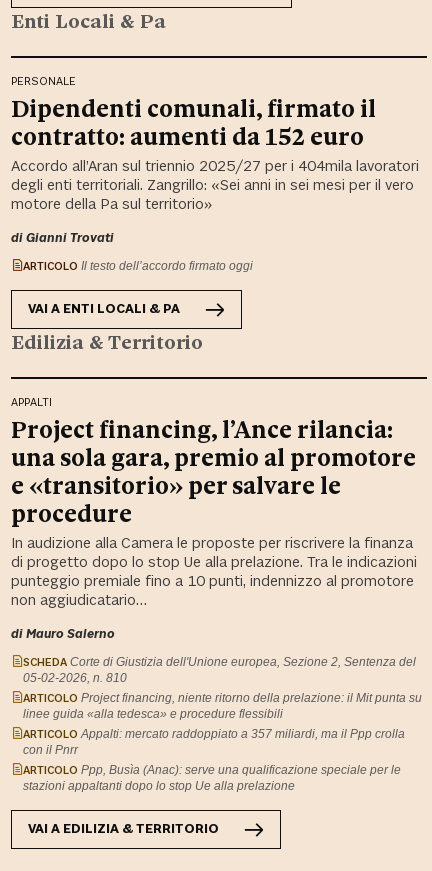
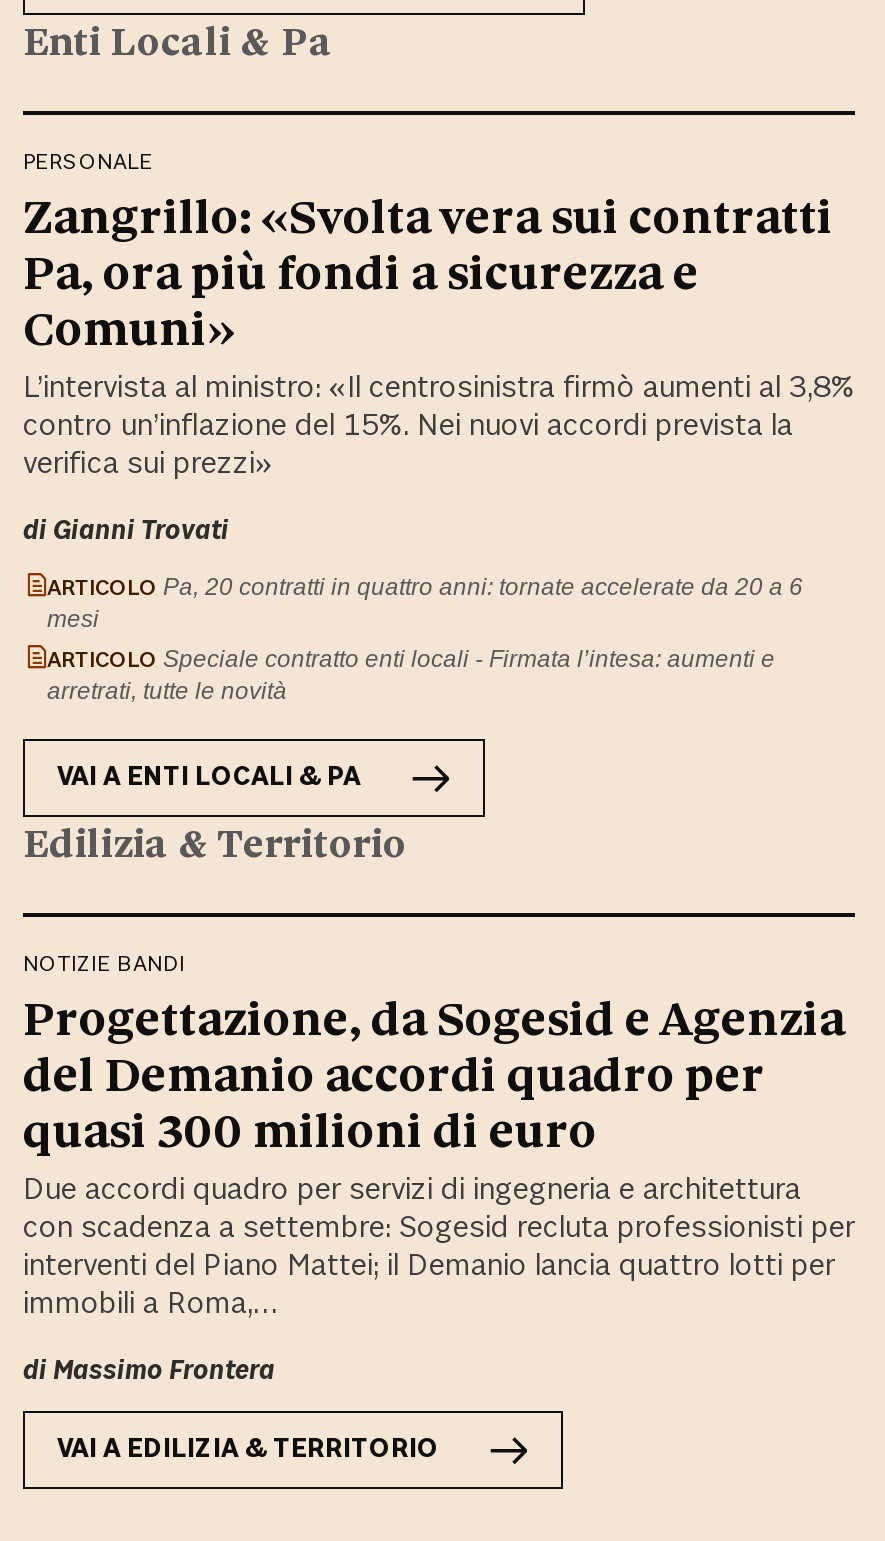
[11,90,419,214] Dipendenti comunali, firmato il | contratto: aumenti da 152 euro | Accordo all’Aran sul triennio 2025/27 per i 404mila lavoratori | degli enti territoriali. Zangrillo: «Sei anni in sei mesi per il vero | motore della Pa sul territorio» -> [23,179,855,483] Zangrillo: «Svolta vera sui contratti | Pa, ora più fondi a sicurezza e | Comuni» | L’intervista al ministro: «Il centrosinistra firmò aumenti al 3,8% | contro un’inflazione del 15%. Nei nuovi accordi prevista la | verifica sui prezzi»
moved [11,230,114,246] -> [23,515,229,547]: di Gianni Trovati
[23,259,253,274] ARTICOLO Il testo dell’accordo firmato oggi -> [47,573,803,705] ARTICOLO Pa, 20 contratti in quattro anni: tornate accelerate da 20 a 6 | mesi | ARTICOLO Speciale contratto enti locali - Firmata l’intesa: aumenti e | arretrati, tutte le novità
moved [11,301,203,355] -> [23,761,407,869]: VAI A ENTI LOCALI & PA | Edilizia & Territorio
[11,395,422,793] APPALTI | Project financing, l’Ance rilancia: | una sola gara, premio al promotore | e «transitorio» per salvare le | procedure | In audizione alla Camera le proposte per riscrivere la finanza | di progetto dopo lo stop Ue alla prelazione. Tra le indicazioni | punteggio premiale fino a 10 punti, indennizzo al promotore | non aggiudicatario… | di Mauro Salerno | SCHEDA Corte di Giustizia dell'Unione europea, Sezione 2, Sentenza del | 05-02-2026, n. 810 | ARTICOLO Project financing, niente ritorno della prelazione: il Mit punta su | linee guida «alla tedesca» e procedure flessibili | ARTICOLO Appalti: mercato raddoppiato a 357 miliardi, ma il Ppp crolla | con il Pnrr | ARTICOLO Ppp, Busìa (Anac): serve una qualificazione speciale per le | stazioni appaltanti dopo lo stop Ue alla prelazione -> [23,948,855,1387] NOTIZIE BANDI | Progettazione, da Sogesid e Agenzia | del Demanio accordi quadro per | quasi 300 milioni di euro | Due accordi quadro per servizi di ingegneria e architettura | con scadenza a settembre: Sogesid recluta professionisti per | interventi del Piano Mattei; il Demanio lancia quattro lotti per | immobili a Roma,… | di Massimo Frontera

